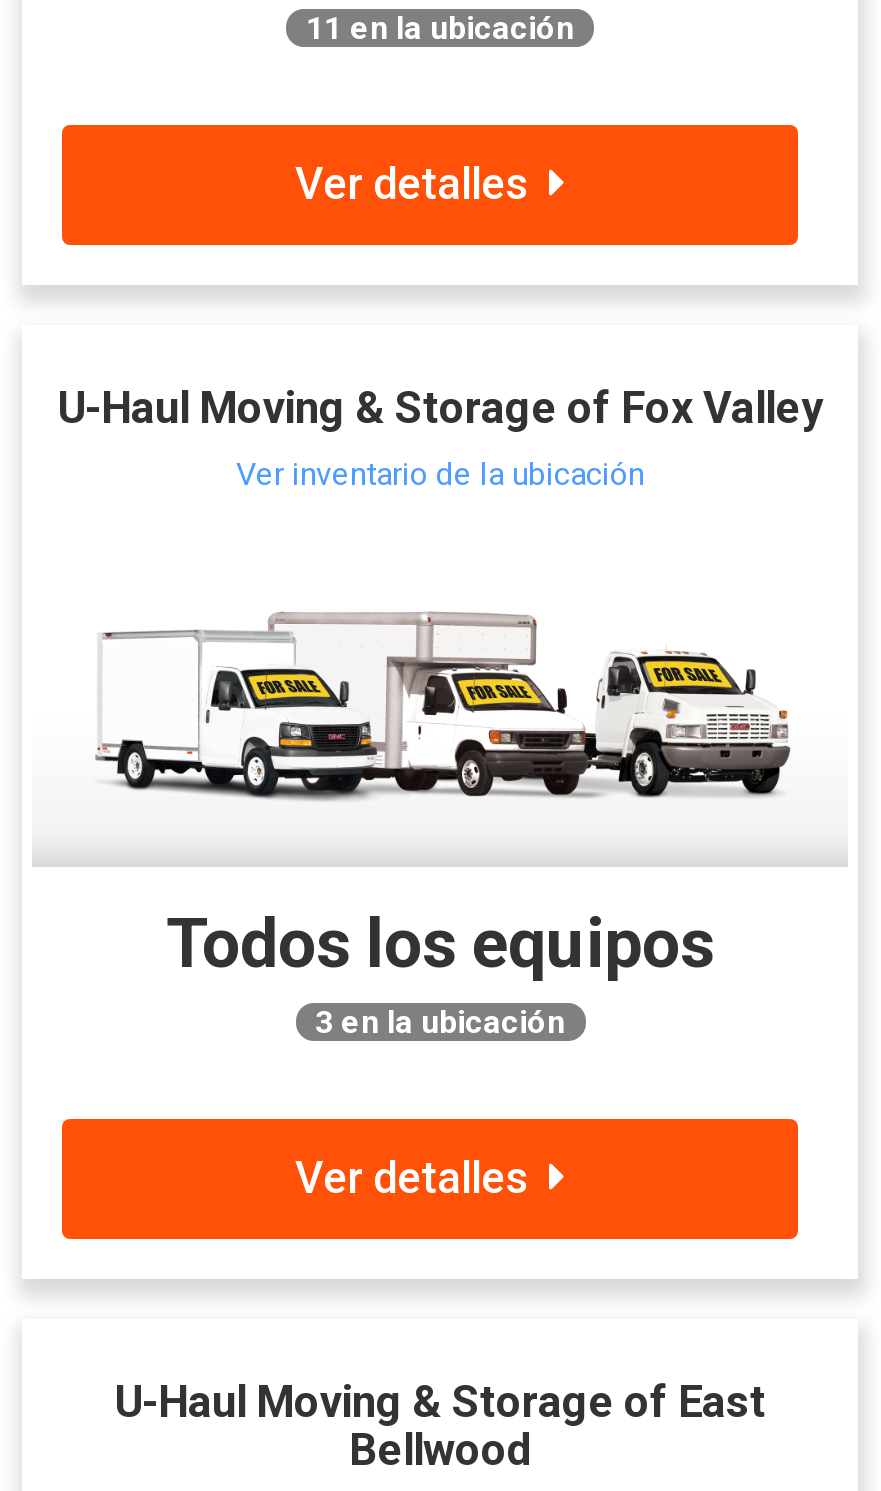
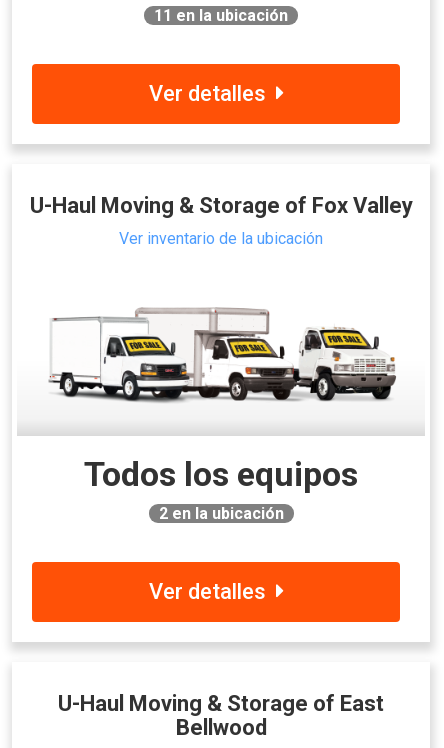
[315,1004,565,1042] 3en la ubicación -> [158,504,283,523] 2en la ubicación

